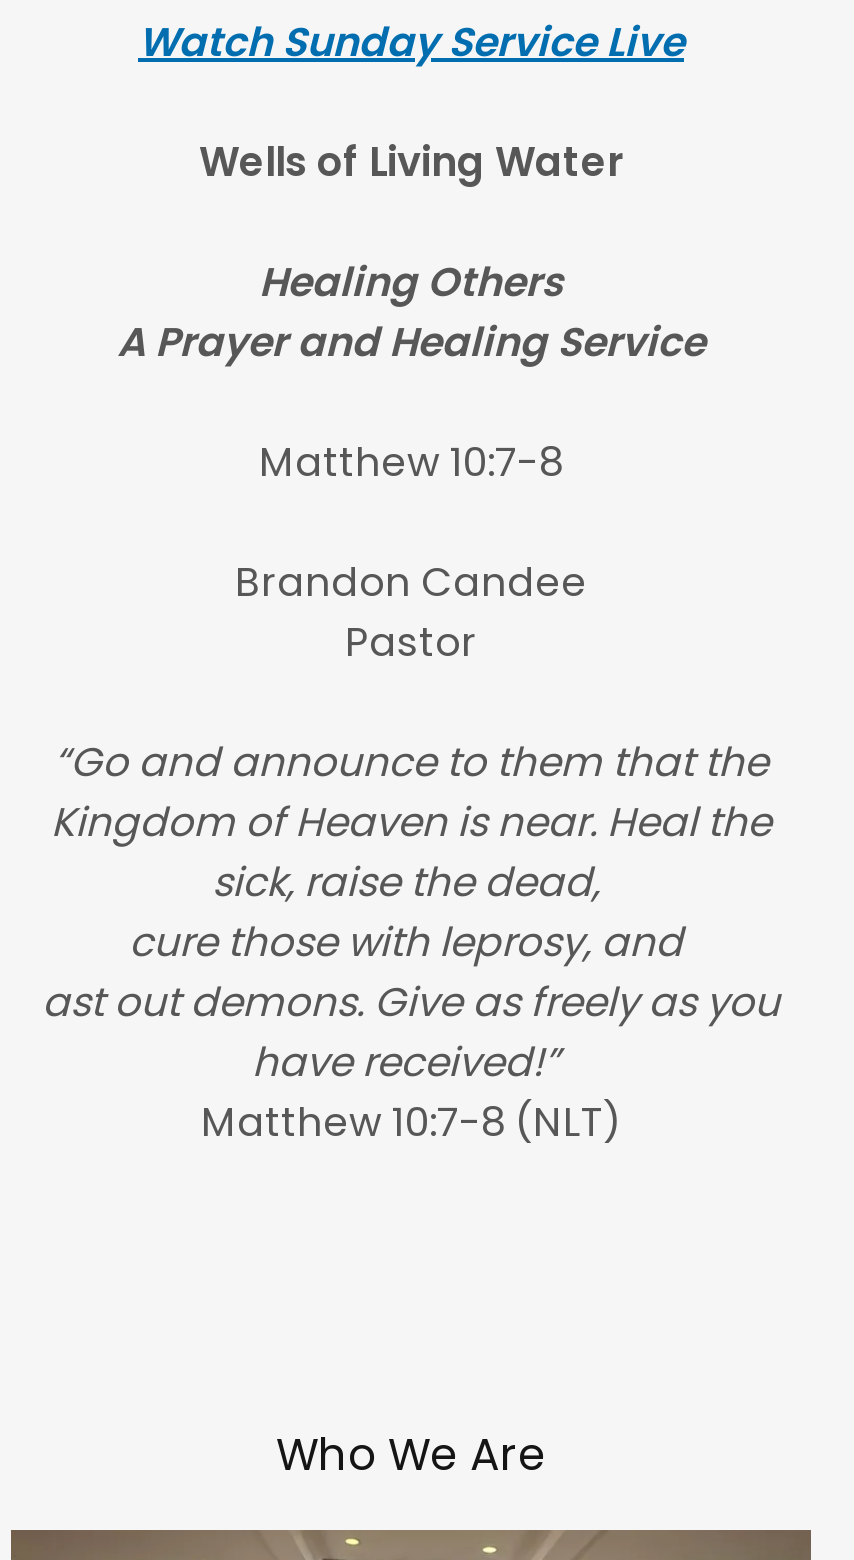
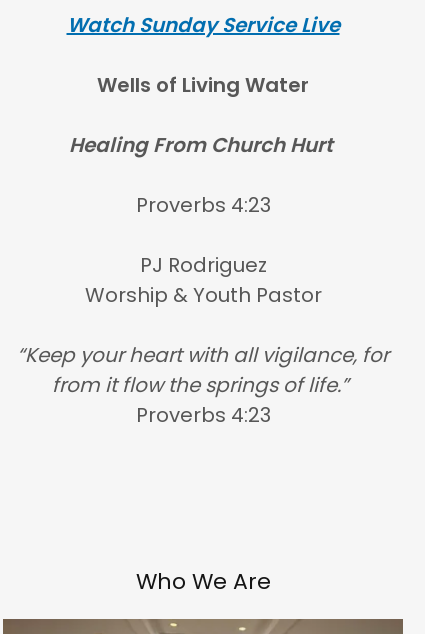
[117,254,705,370] Healing Others | A Prayer and Healing Service -> [68,131,332,159] Healing From Church Hurt
[259,434,563,490] Matthew 10:7-8 -> [135,191,270,219] Proverbs 4:23
[235,554,587,670] Brandon Candee | Pastor -> [84,251,321,309] PJ Rodriguez | Worship & Youth Pastor
[42,734,780,1150] “Go and announce to them that the | Kingdom of Heaven is near. Heal the | sick, raise the dead, | cure those with leprosy, and | ast out demons. Give as freely as you | have received!” | Matthew 10:7-8 (NLT) -> [17,341,389,429] “Keep your heart with all vigilance, for | from it flow the springs of life.” | Proverbs 4:23

